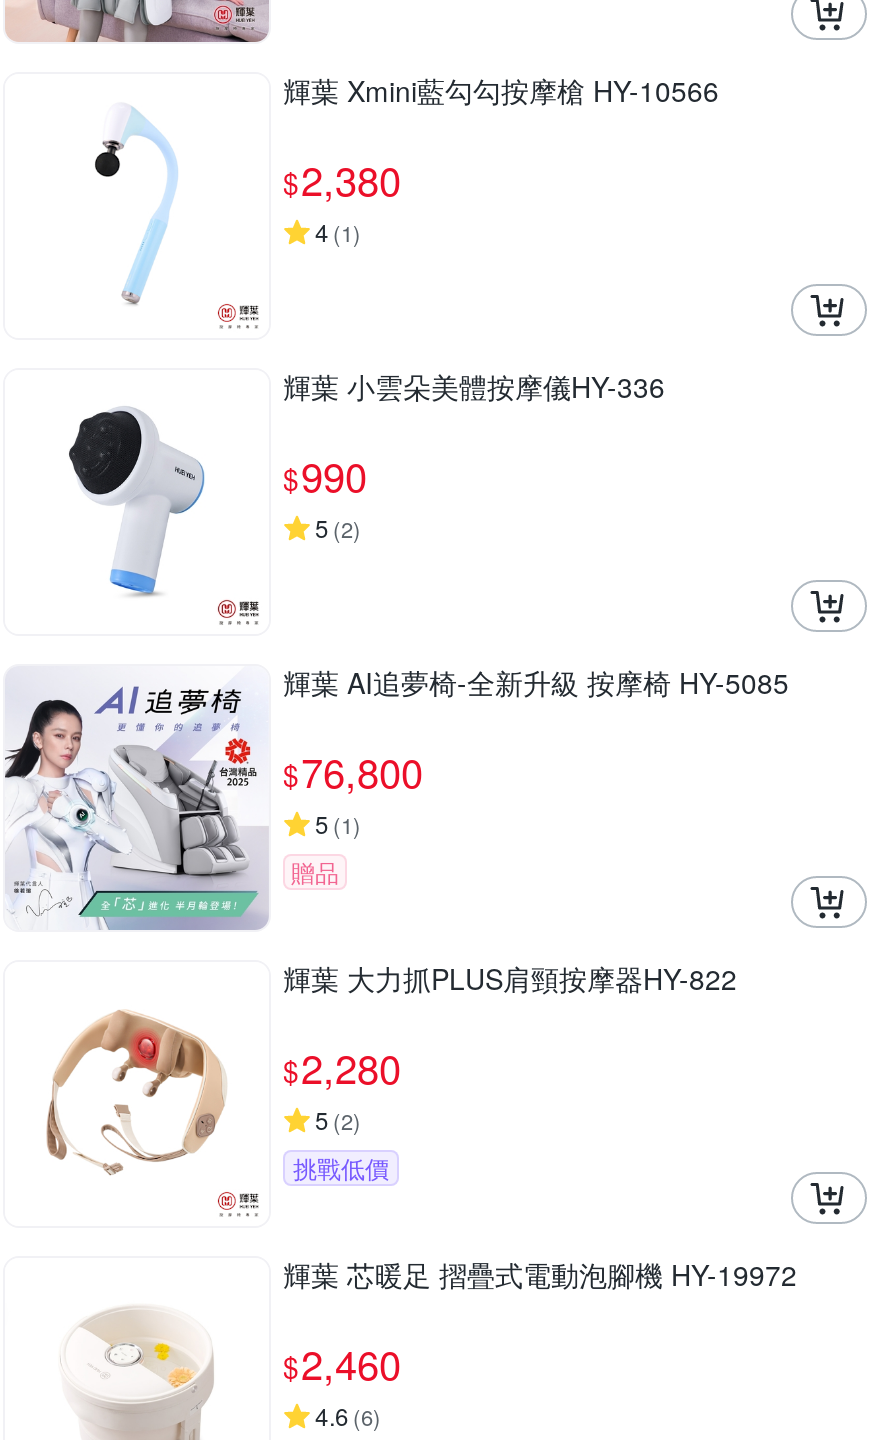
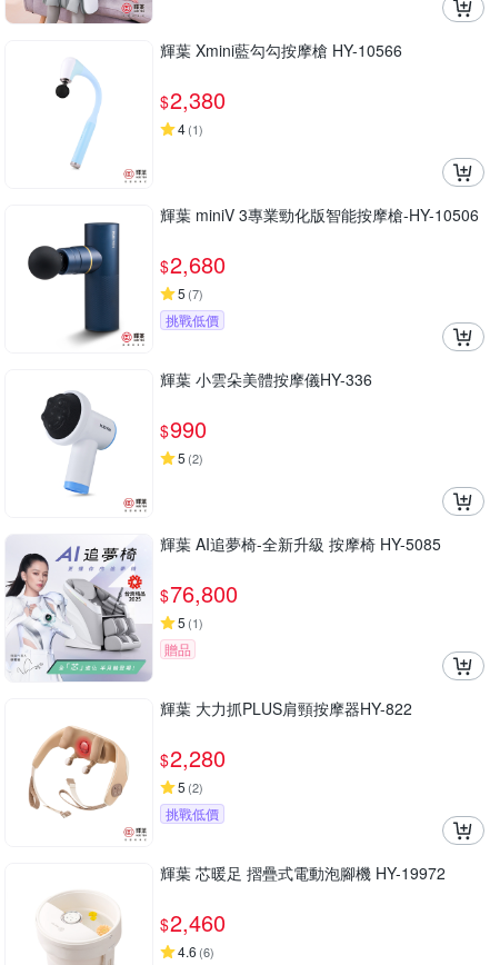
none -> [27,204,479,344] [image] | 輝葉 miniV 3專業勁化版智能按摩槍-HY-10506 | $2,680 | 5 (7) | 挑戰低價

